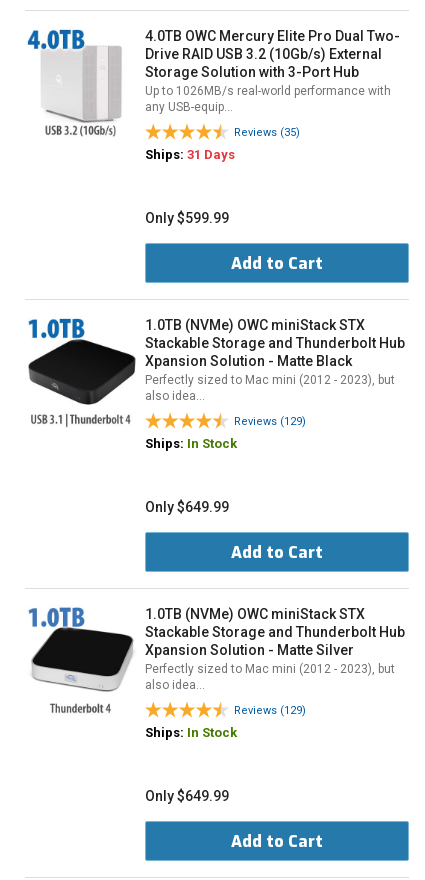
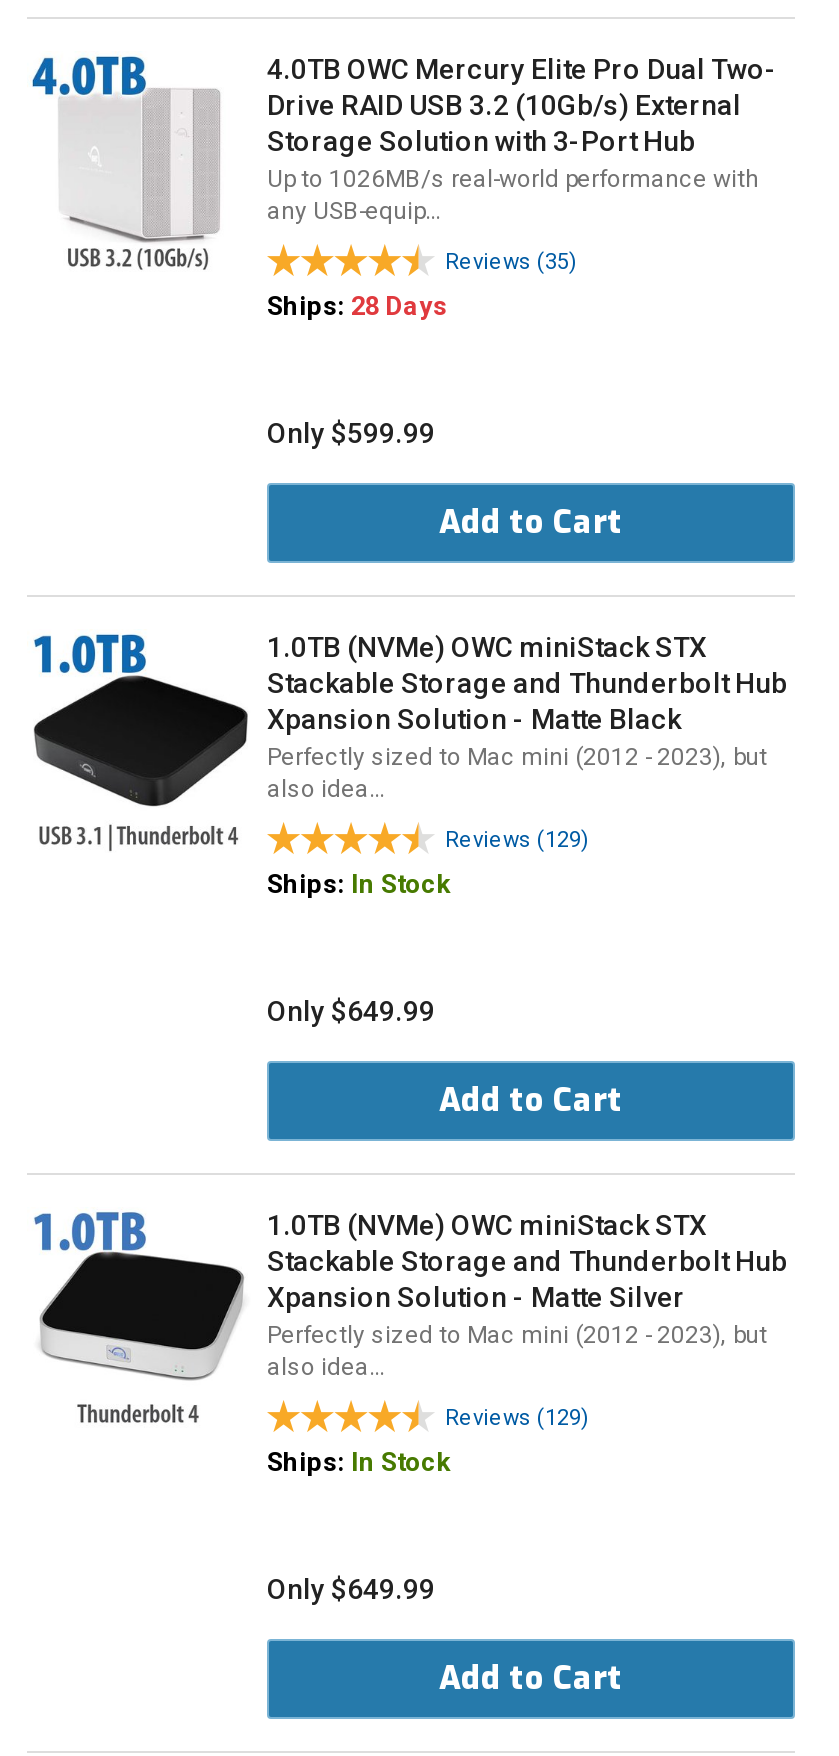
[145,147,235,162] Ships: 31 Days -> [267,290,447,320] Ships: 28 Days

